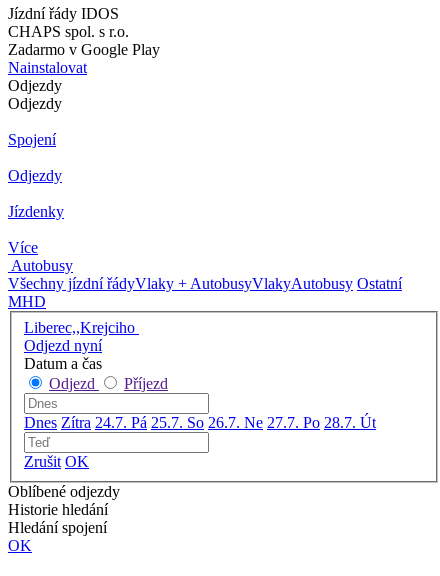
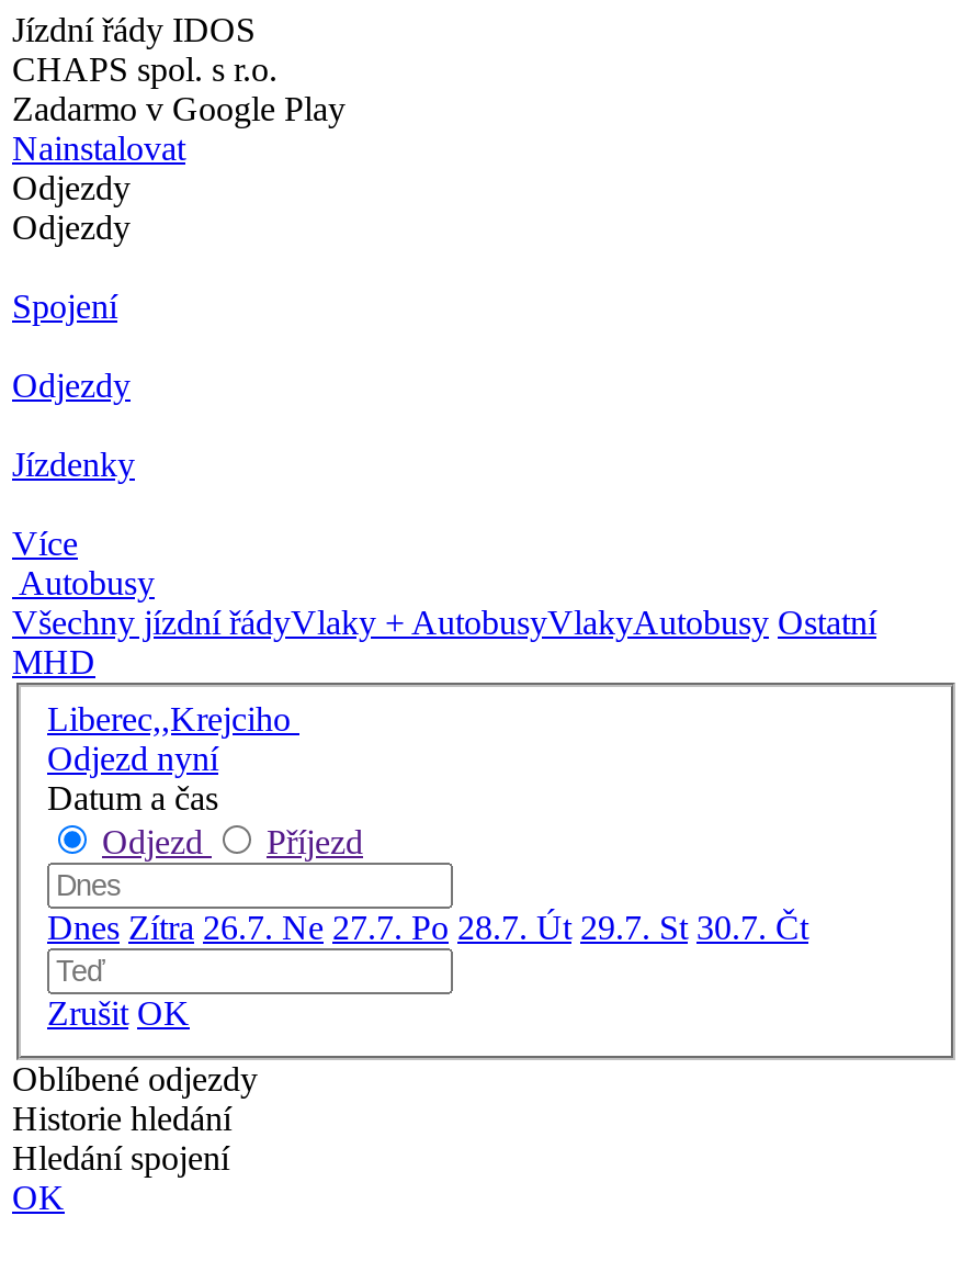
[24,414,376,431] Dnes Zítra 24.7. Pá 25.7. So 26.7. Ne 27.7. Po 28.7. Út -> [47,908,808,945] Dnes Zítra 26.7. Ne 27.7. Po 28.7. Út 29.7. St 30.7. Čt

